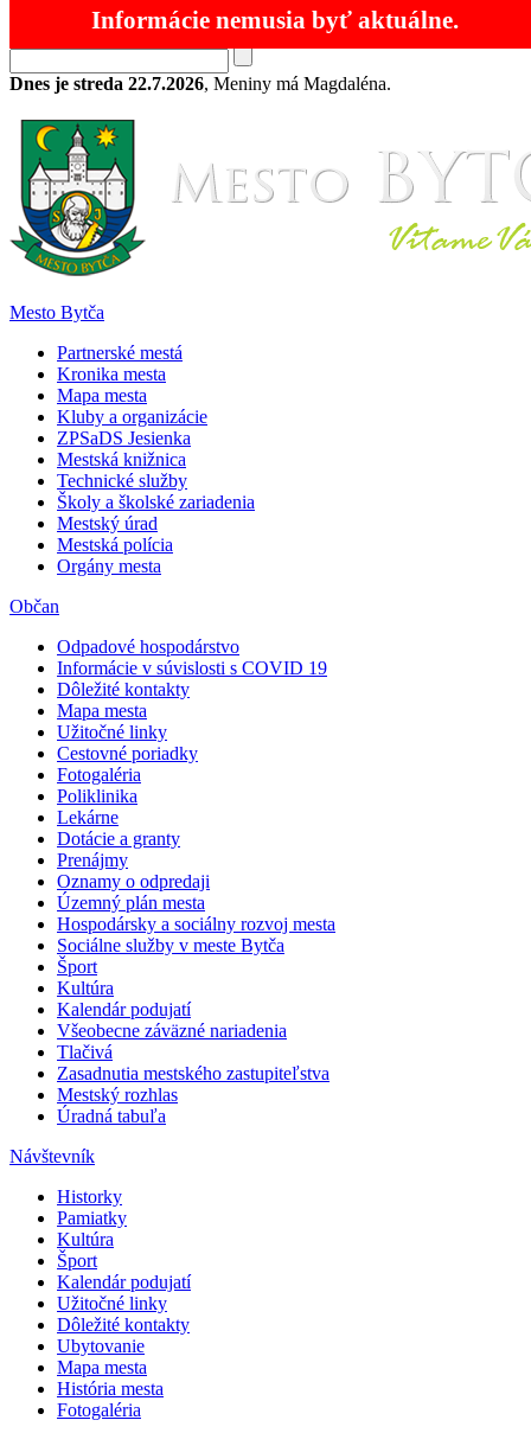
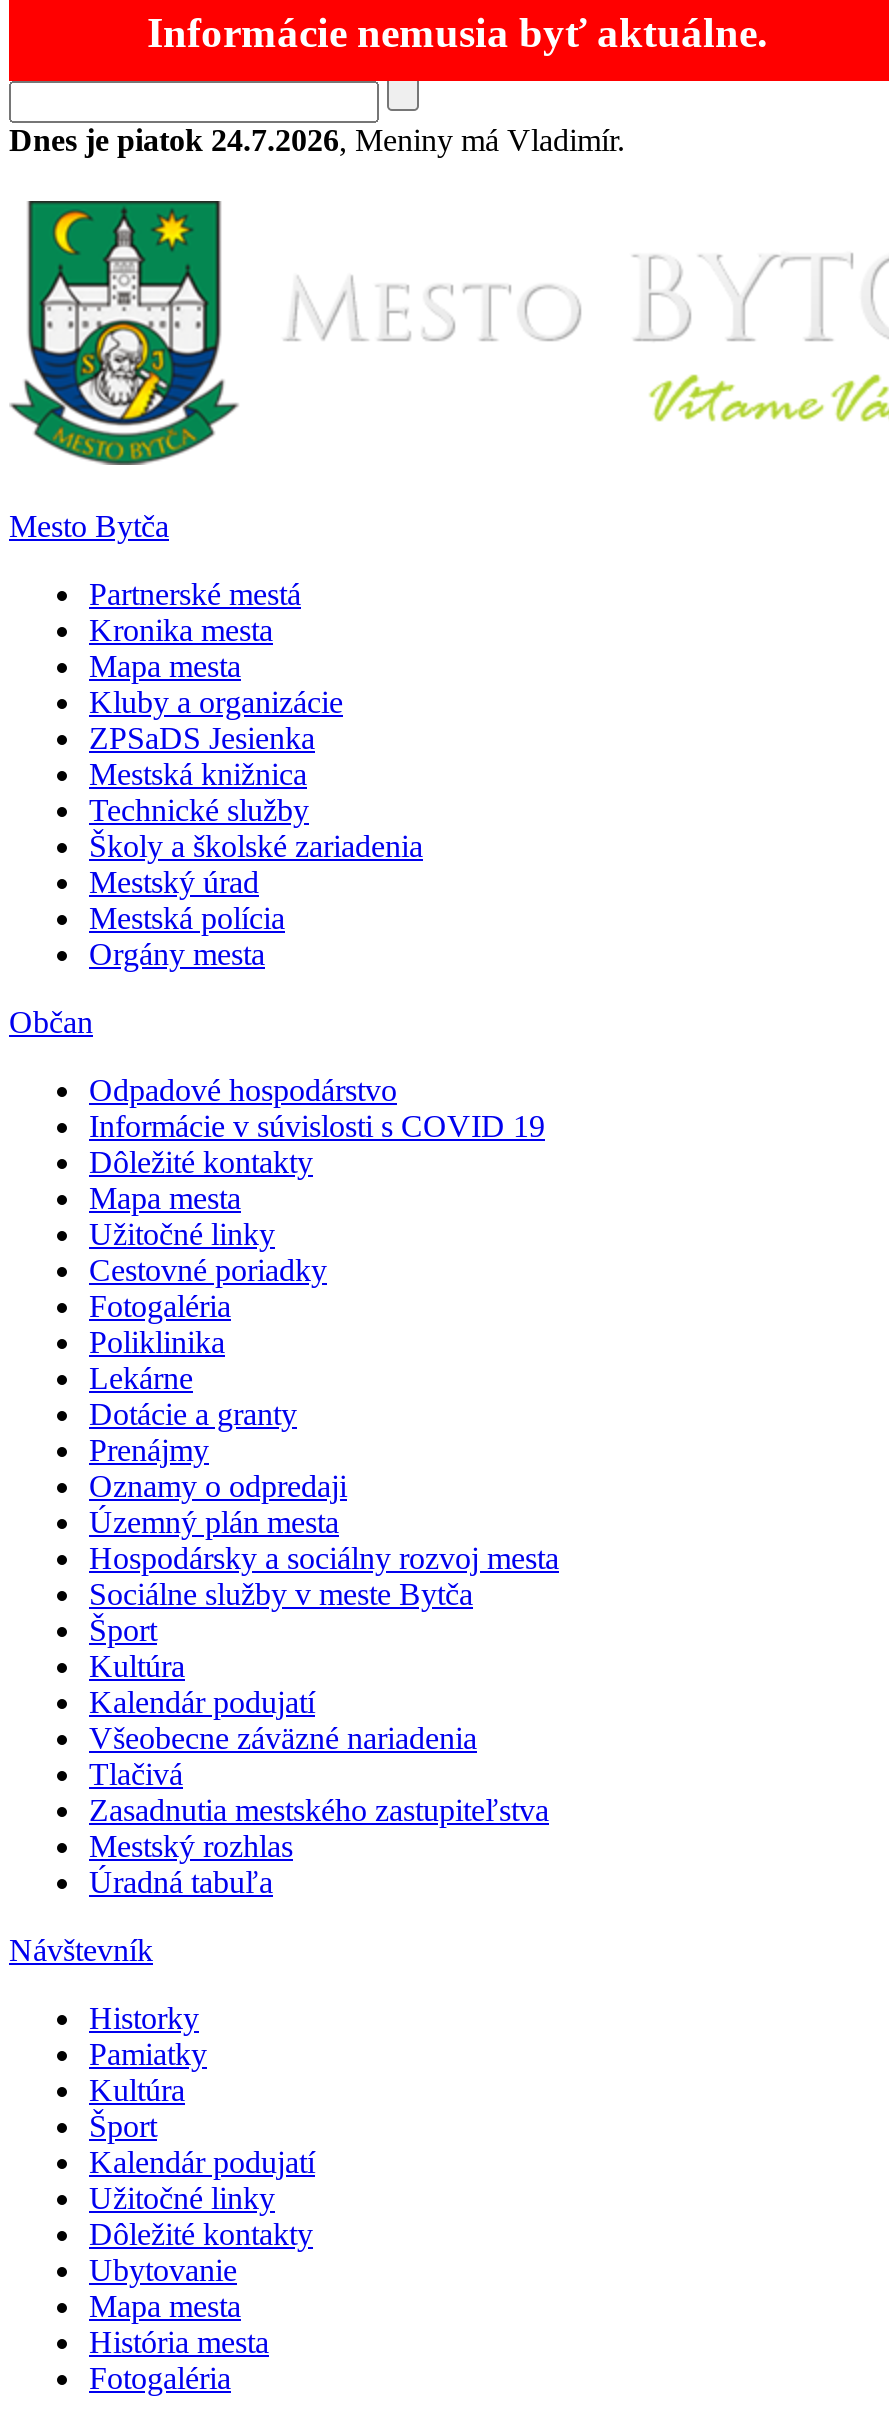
[9,73,391,94] Dnes je streda 22.7.2026, Meniny má Magdaléna. -> [9,123,625,157] Dnes je piatok 24.7.2026, Meniny má Vladimír.

